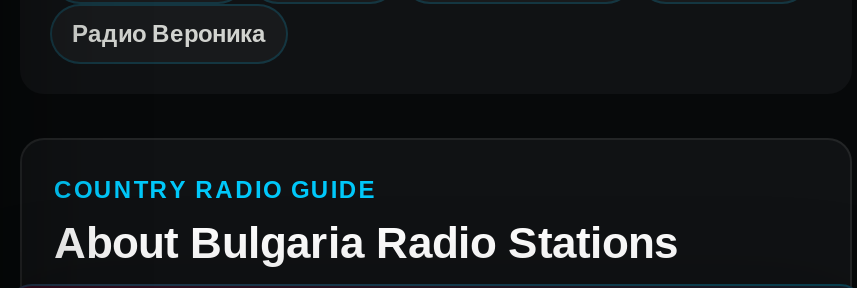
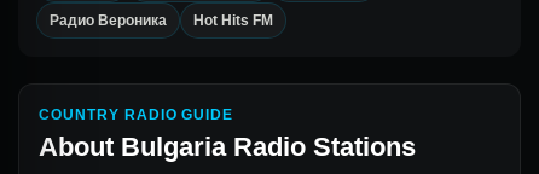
none -> [193,12,273,29] Hot Hits FM

